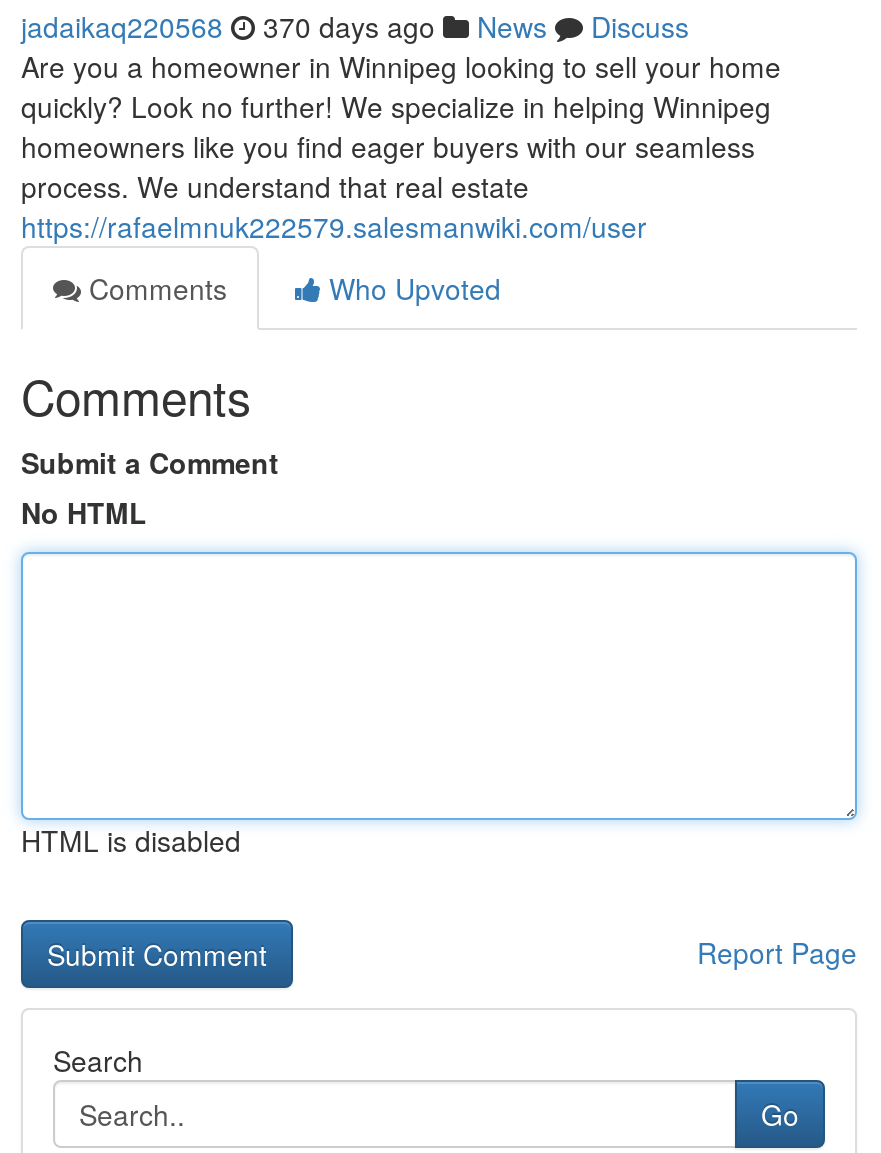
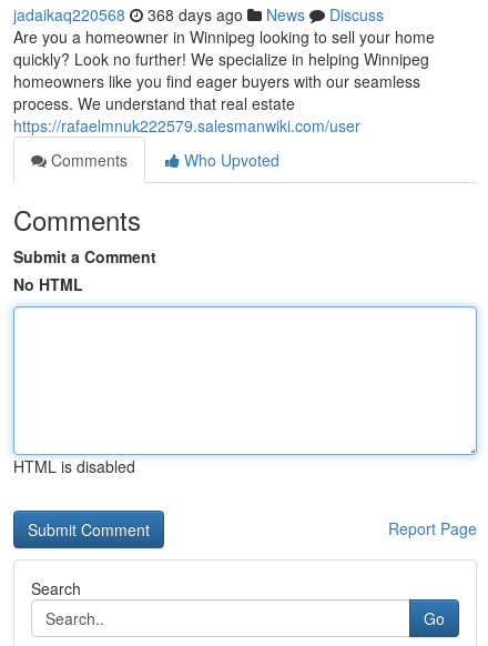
[21,6,689,46] jadaikaq220568 370 days ago News Discuss -> [13,3,384,26] jadaikaq220568 368 days ago News Discuss

